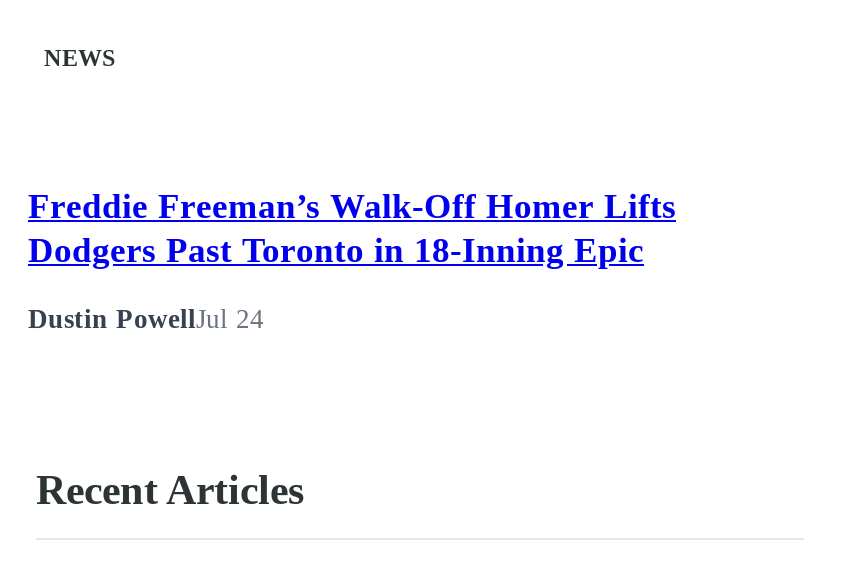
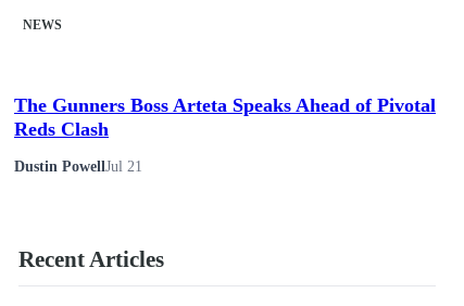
[28,186,676,270] Freddie Freeman’s Walk-Off Homer Lifts | Dodgers Past Toronto in 18-Inning Epic -> [14,94,436,140] The Gunners Boss Arteta Speaks Ahead of Pivotal | Reds Clash
[28,304,264,334] Dustin PowellJul 24 -> [14,158,142,174] Dustin PowellJul 21

